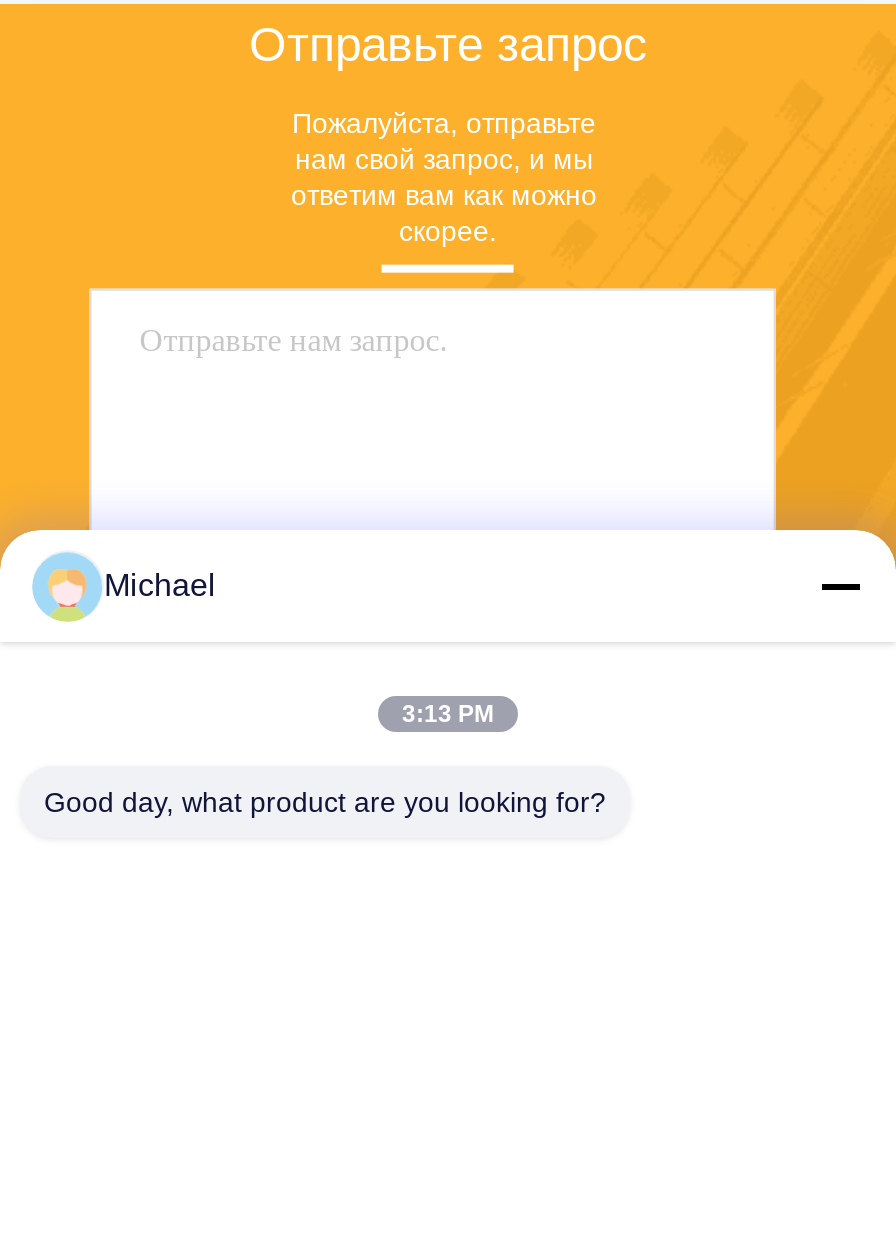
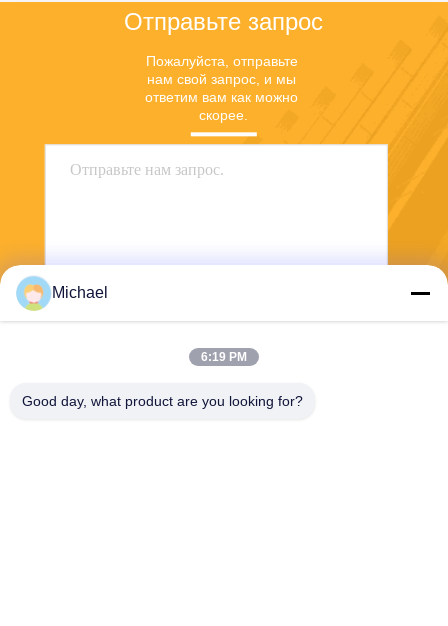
[402,700,494,728] 3:13 PM -> [201,350,247,364] 6:19 PM

